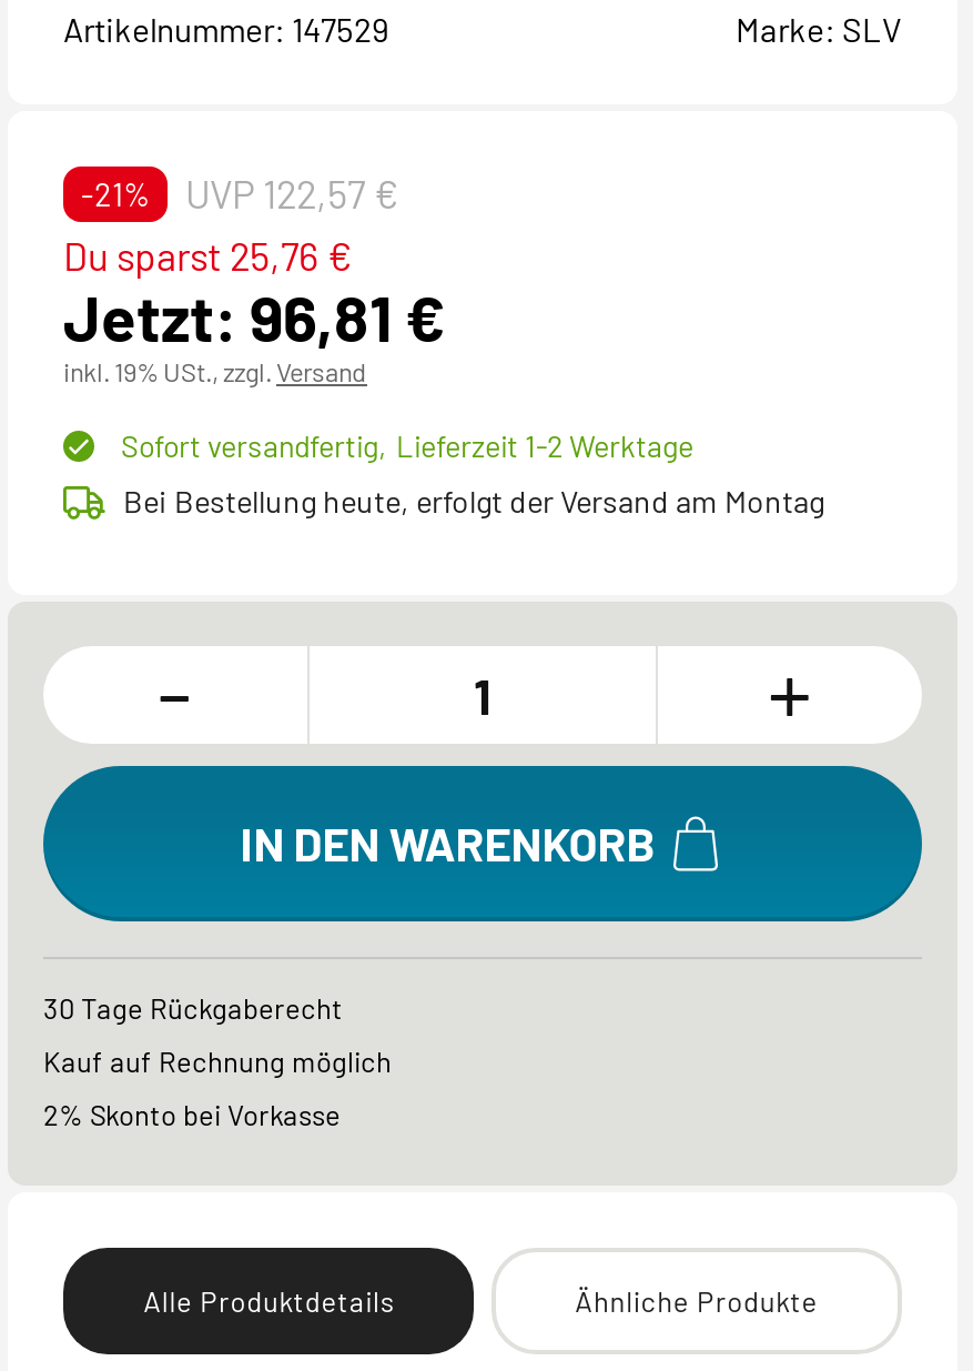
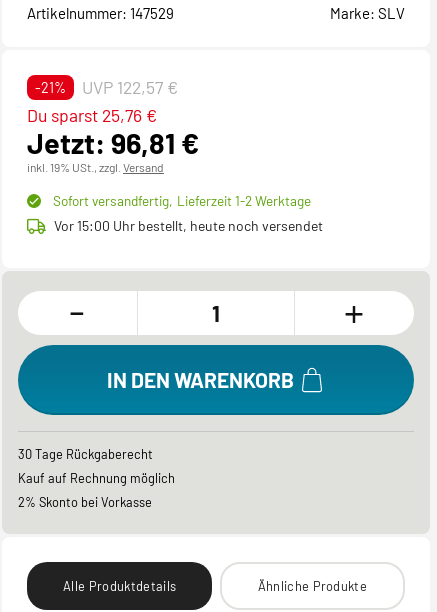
[123,482,824,520] Bei Bestellung heute, erfolgt der Versand am Montag -> [54,217,323,234] Vor 15:00 Uhr bestellt, heute noch versendet

